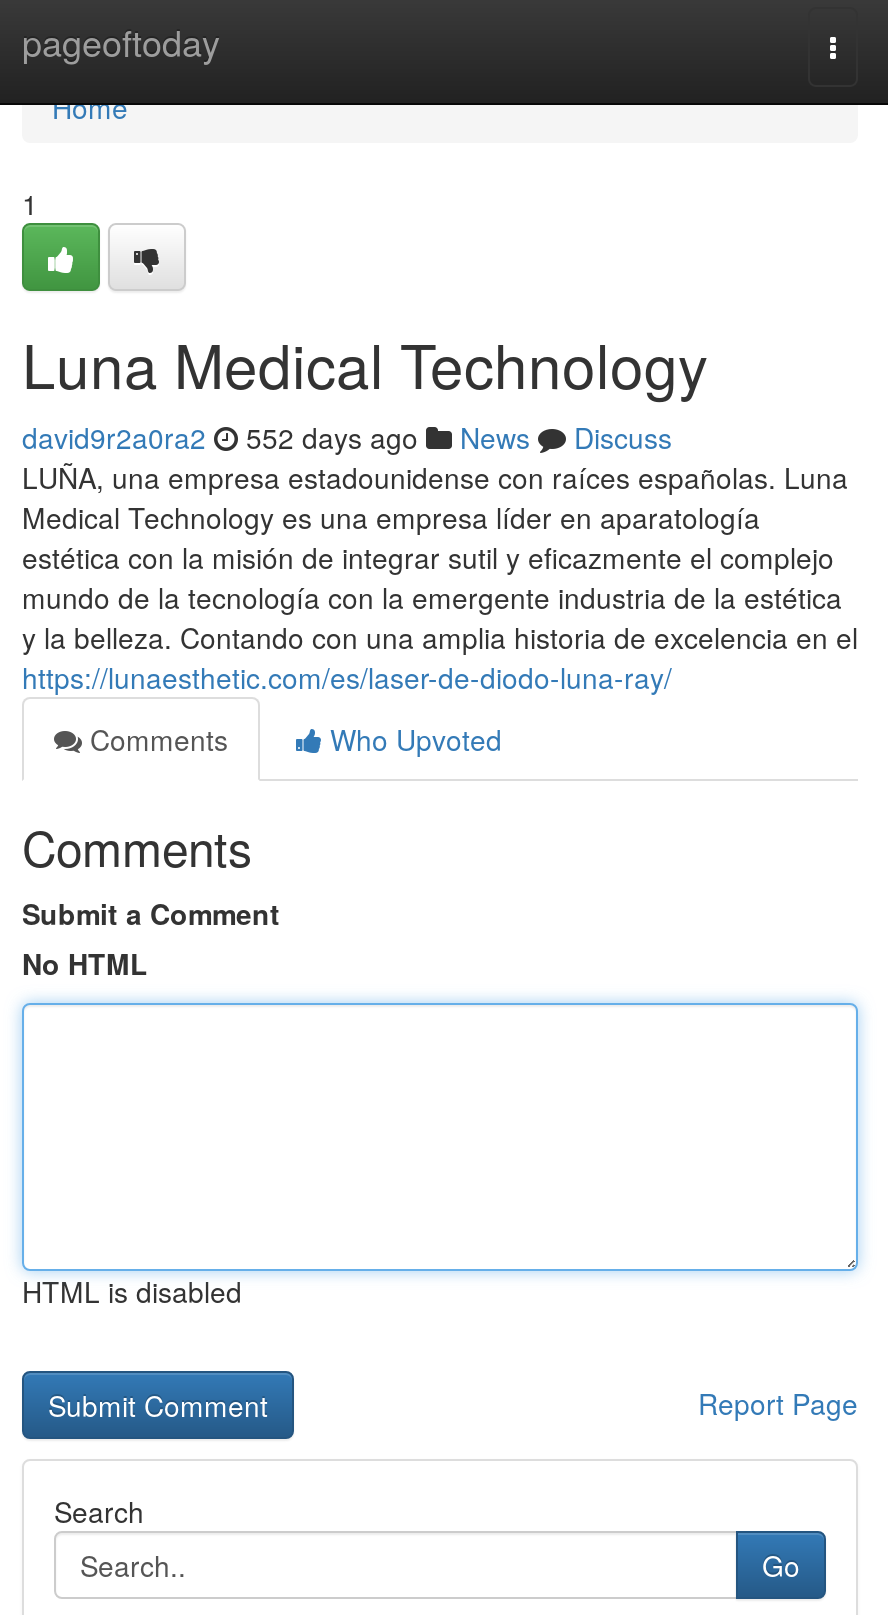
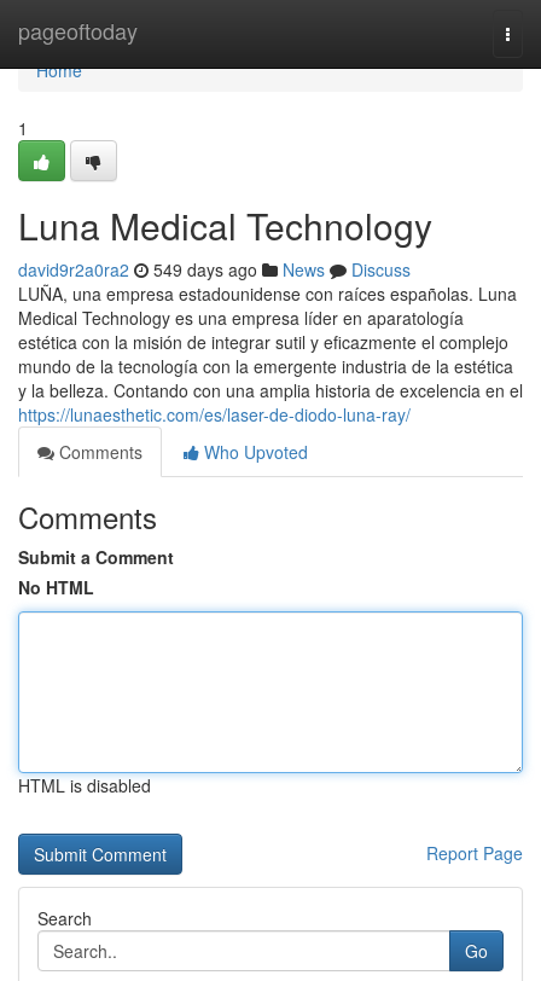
[22,417,672,457] david9r2a0ra2 552 days ago News Discuss -> [18,257,411,281] david9r2a0ra2 549 days ago News Discuss

